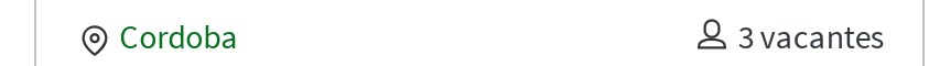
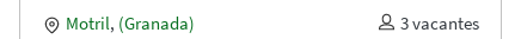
[119,16,238,58] Cordoba -> [65,12,194,35] Motril, (Granada)

